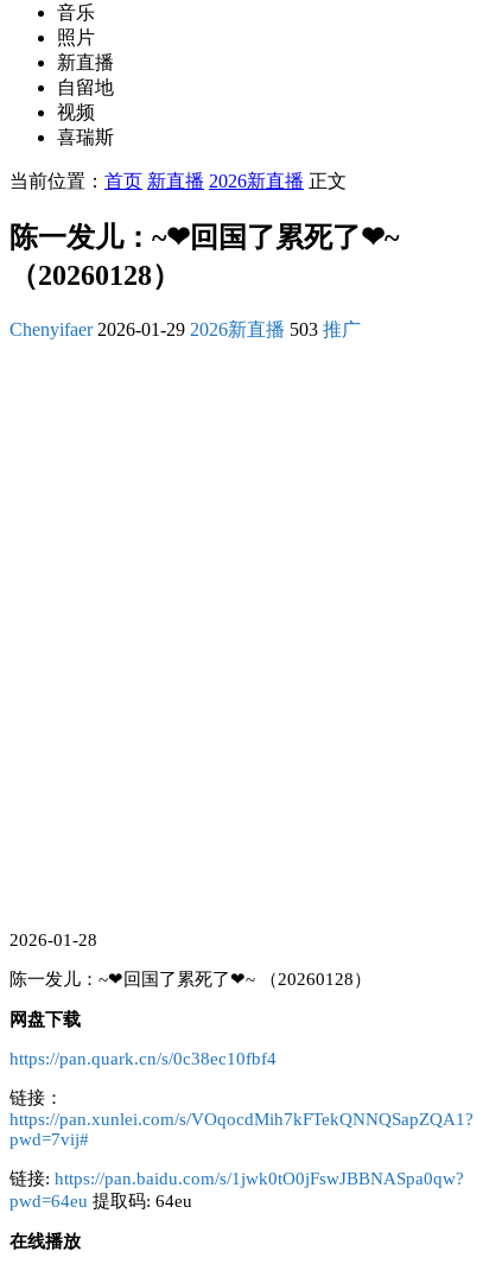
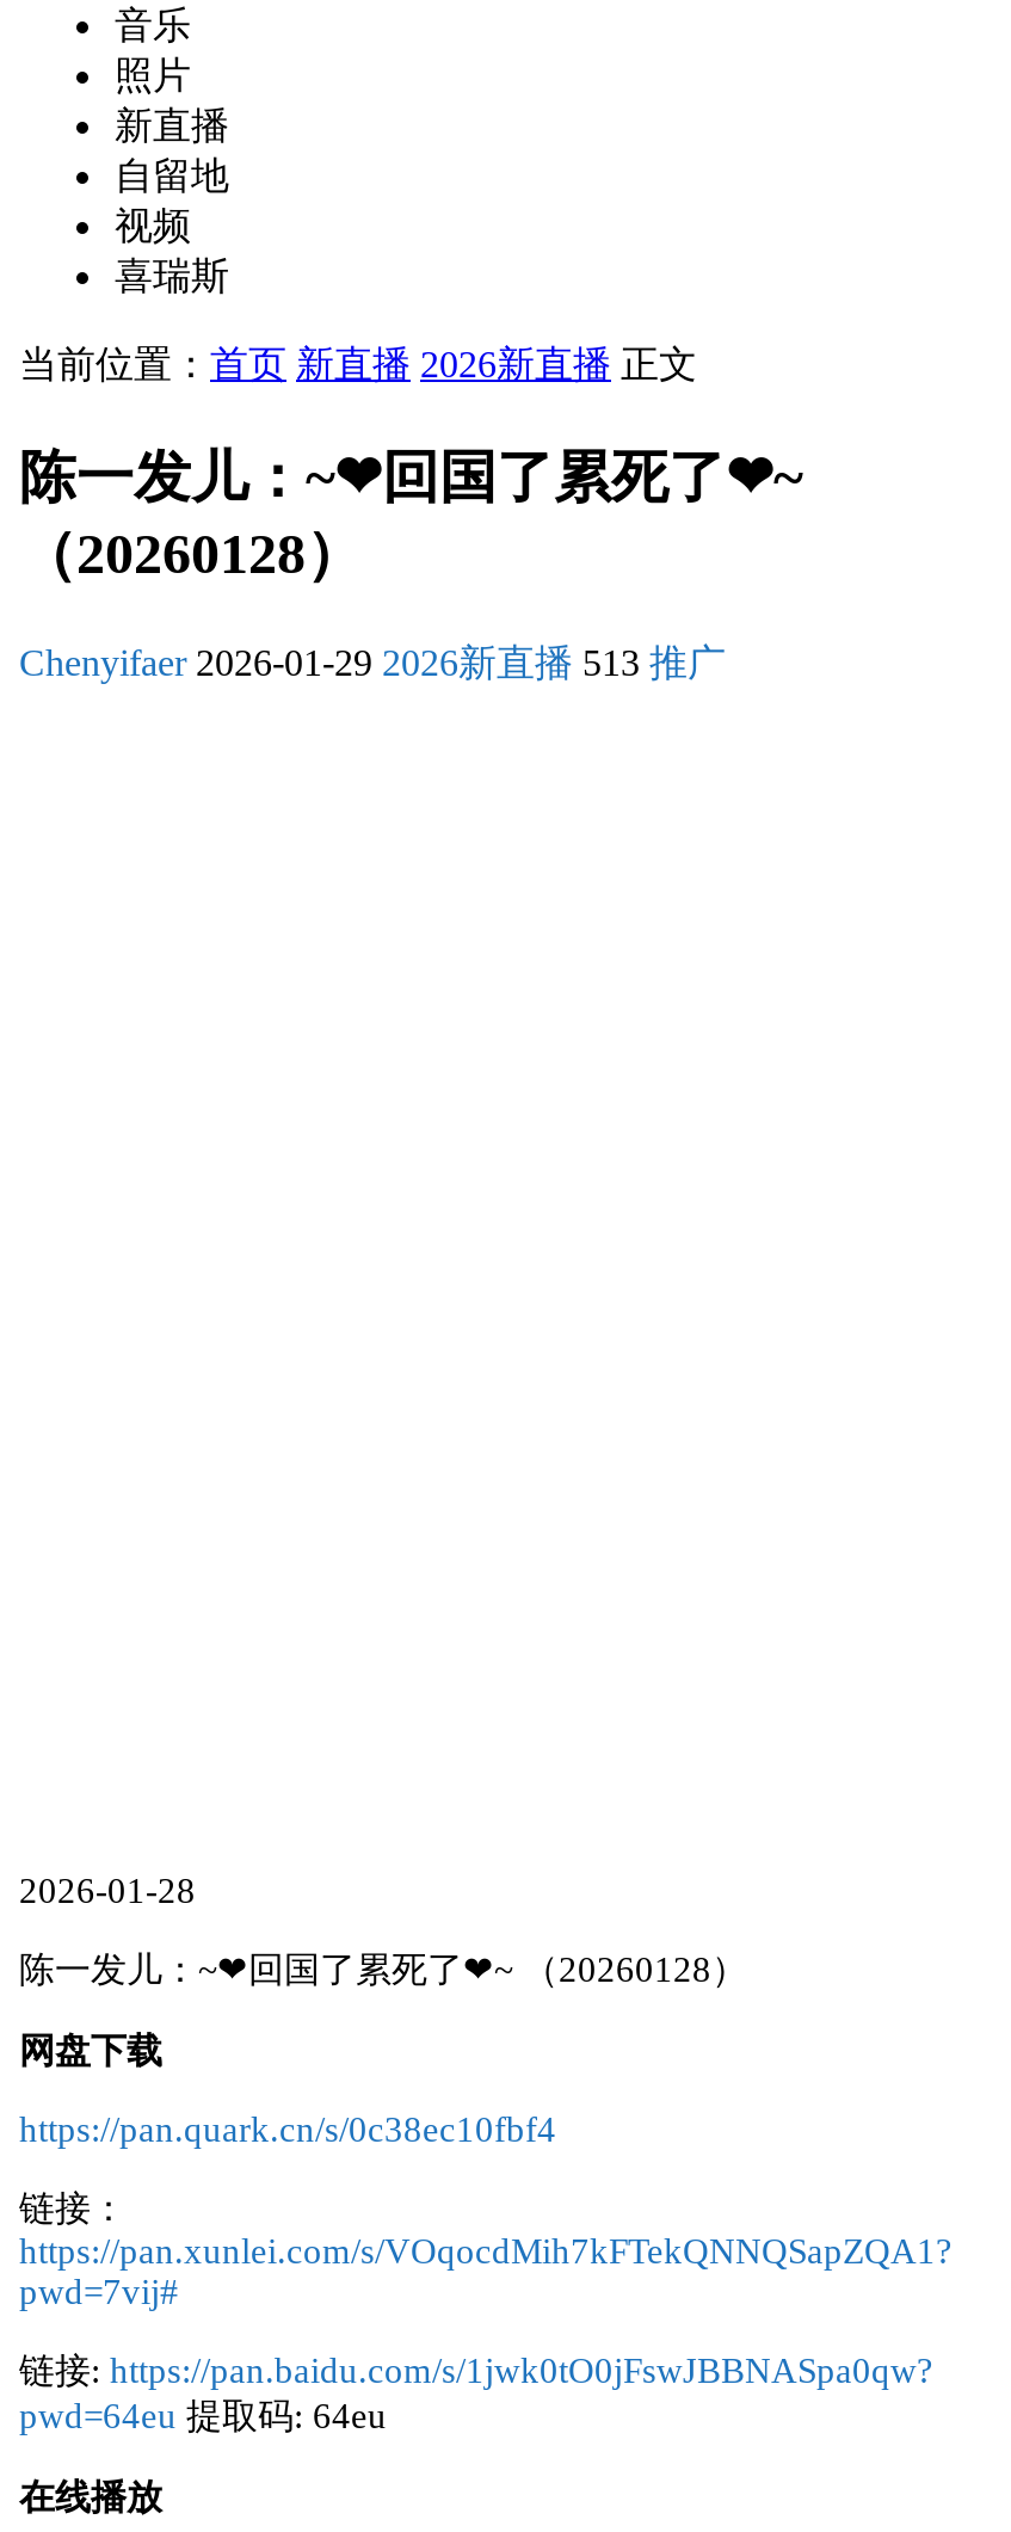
[9,319,361,340] Chenyifaer 2026-01-29 2026新直播 503 推广 -> [19,642,726,683] Chenyifaer 2026-01-29 2026新直播 513 推广

